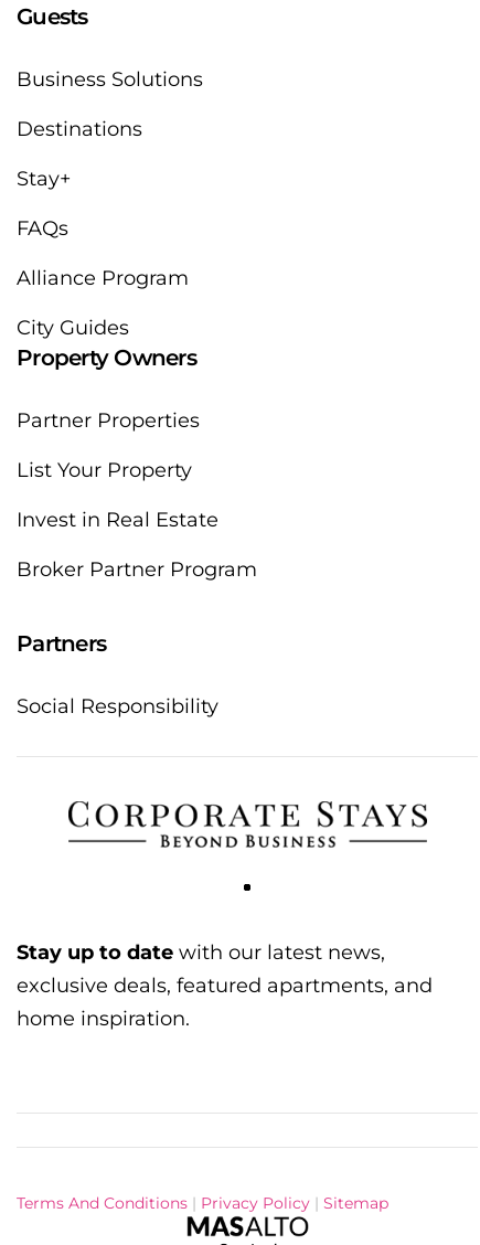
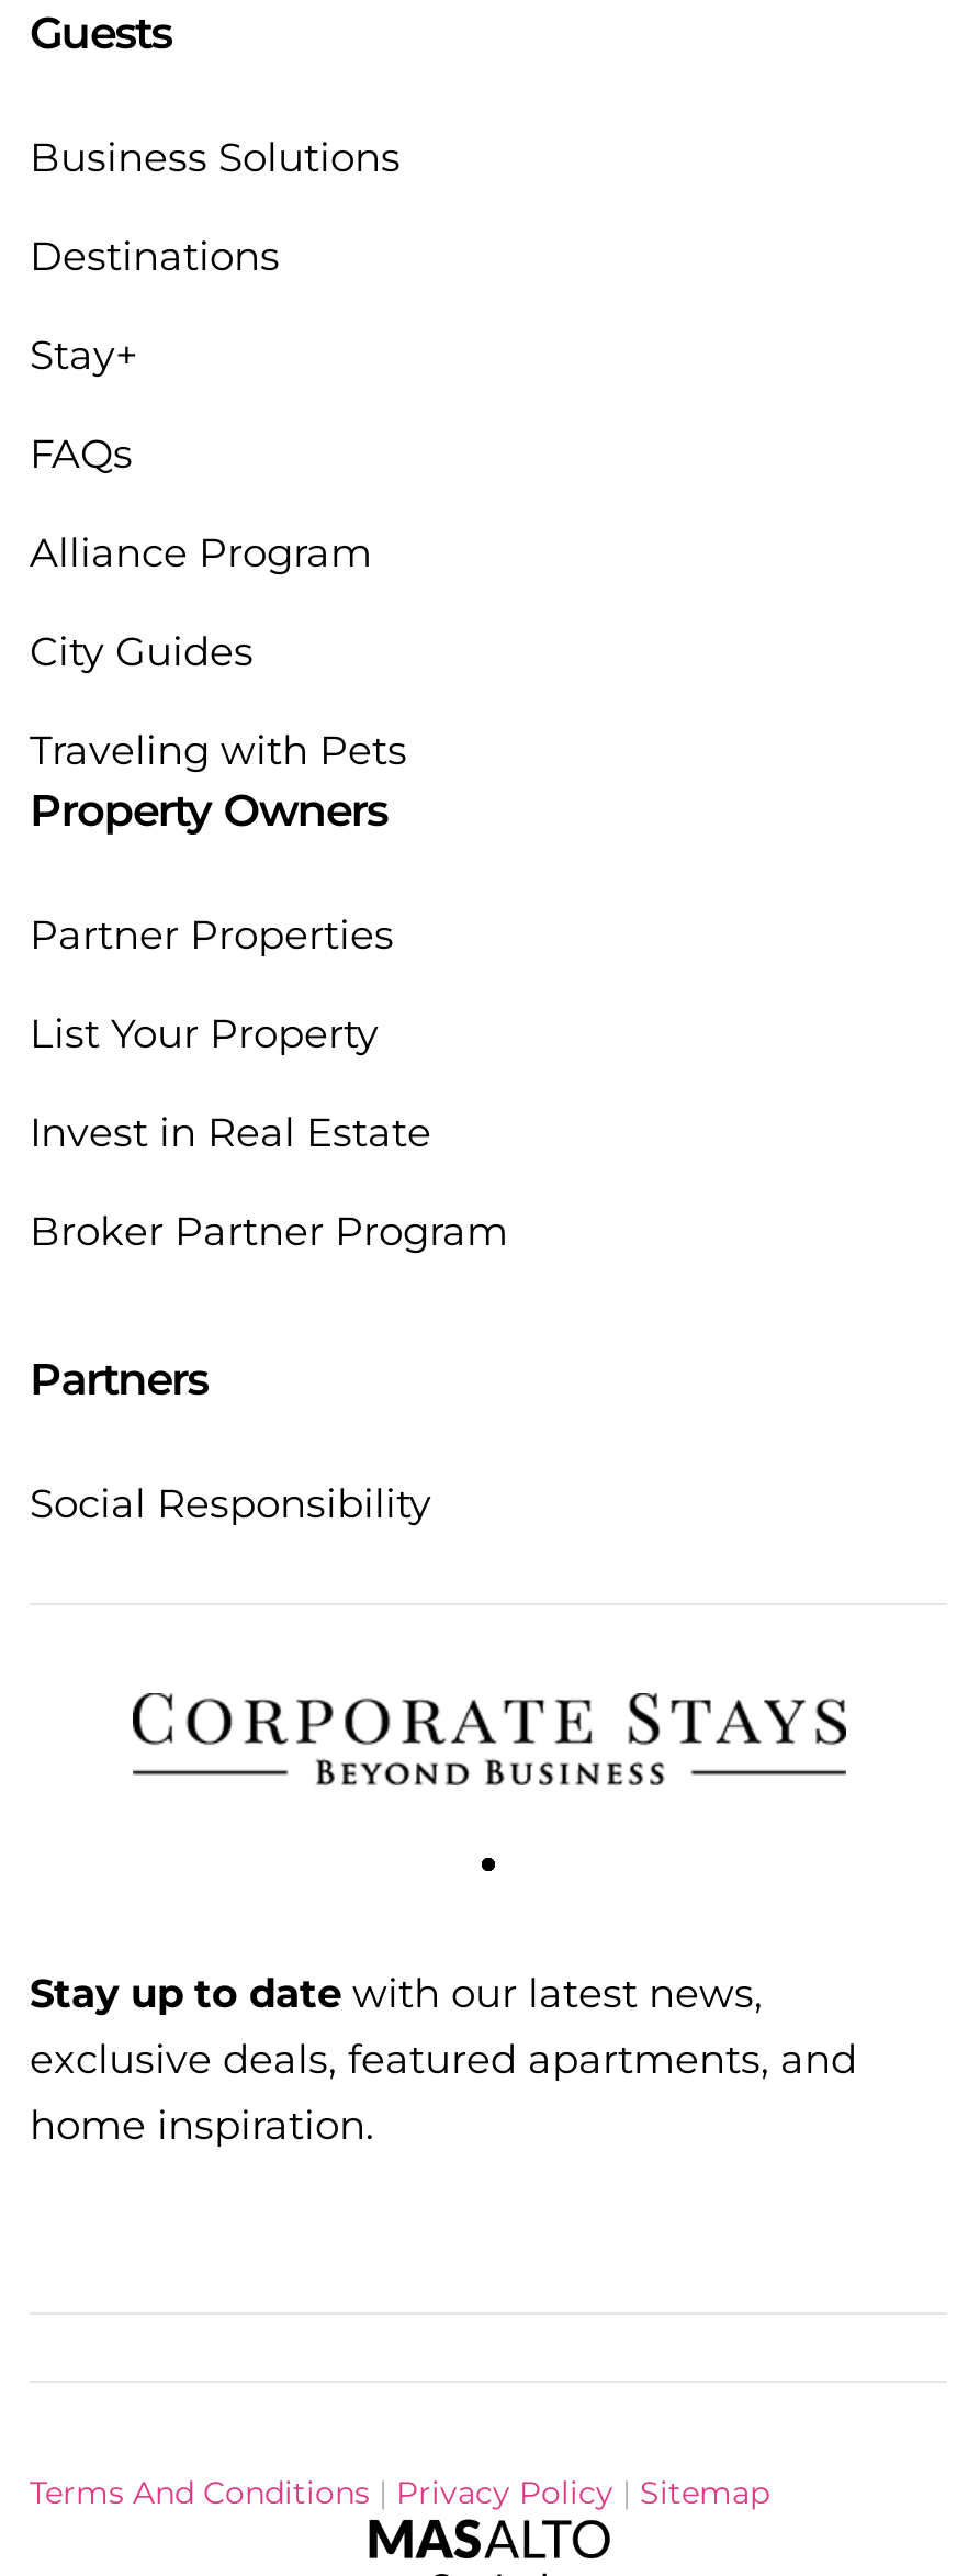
none -> [30,727,407,776] Traveling with Pets

